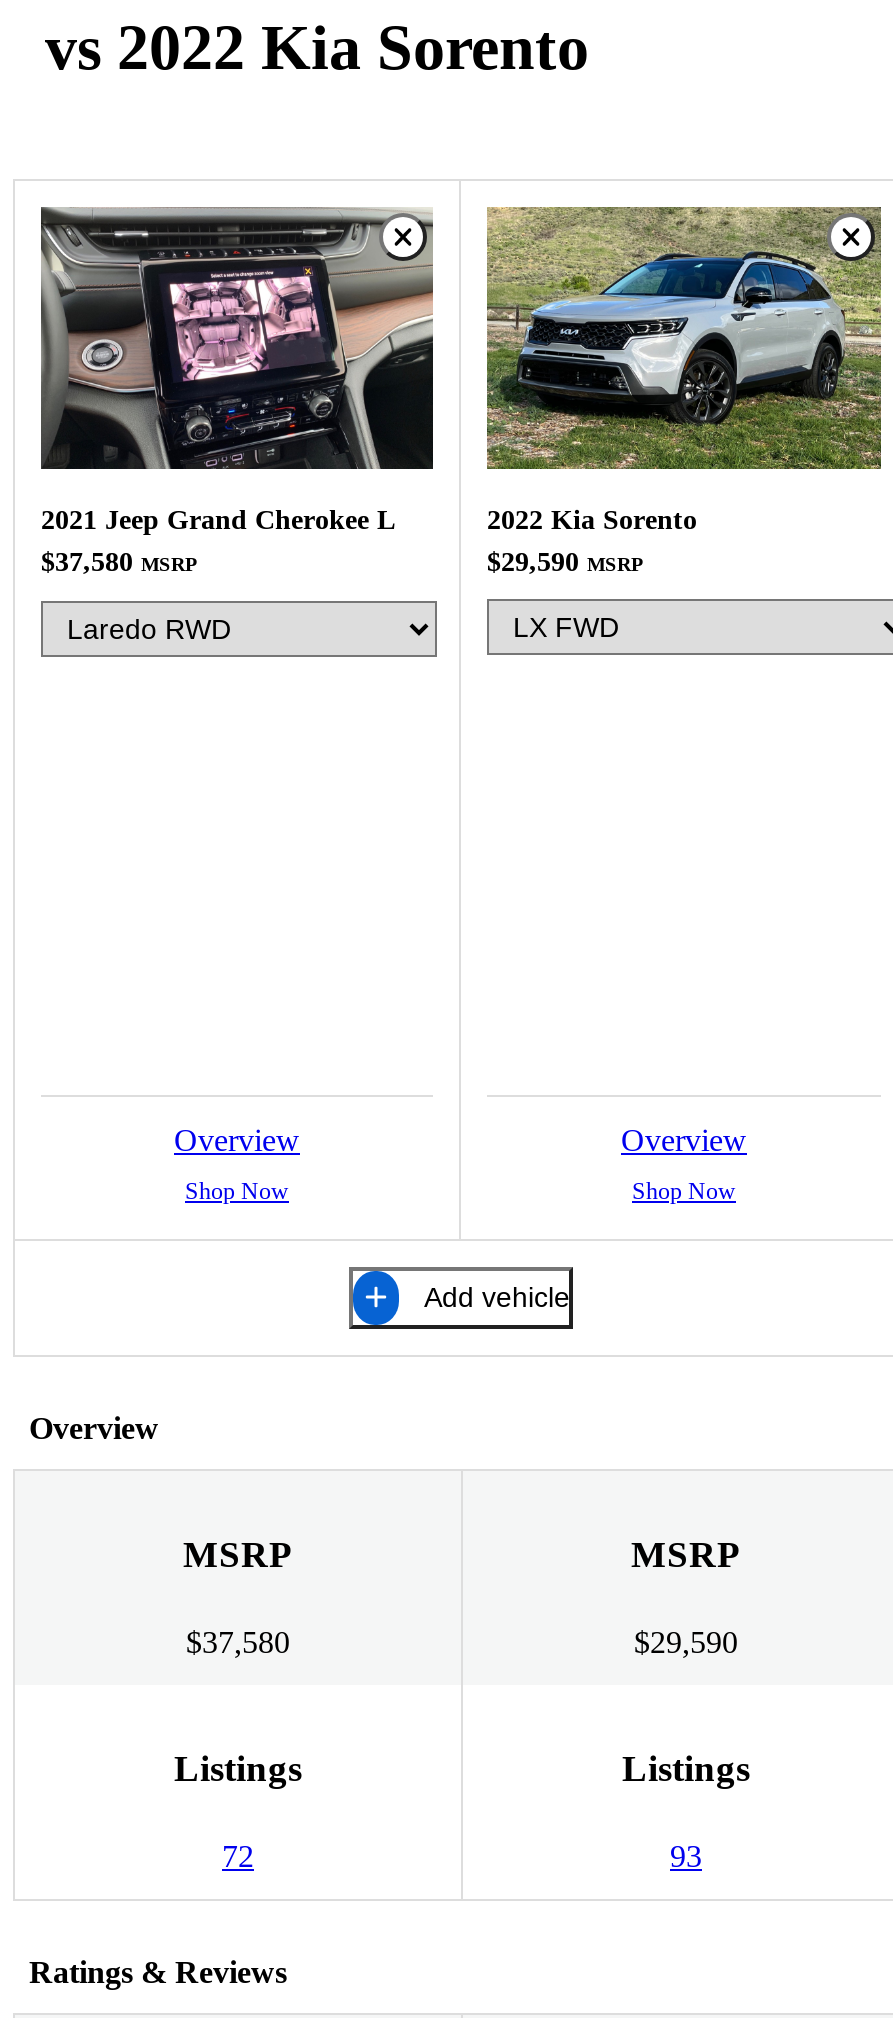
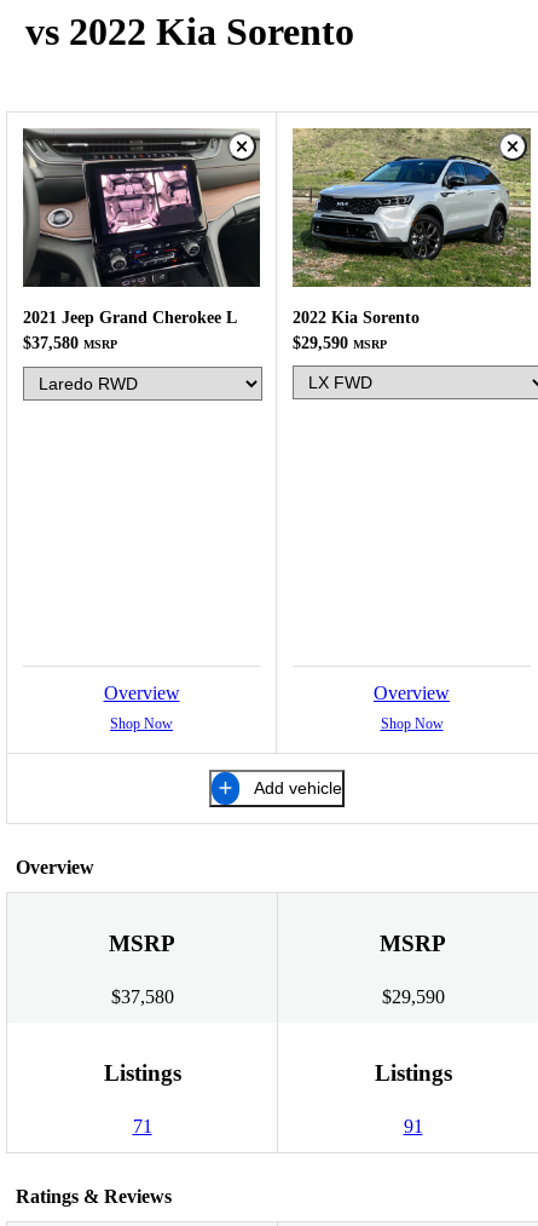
[222,1840,254,1874] 72 -> [132,1116,152,1137] 71
[670,1840,702,1874] 93 -> [403,1116,423,1137] 91

